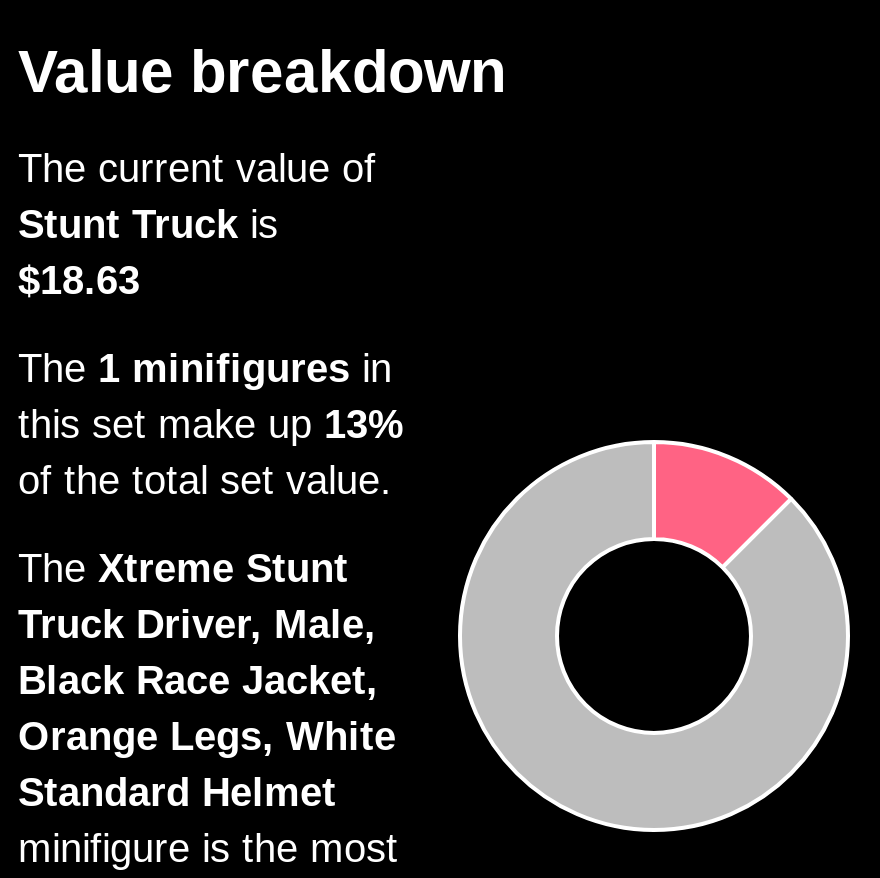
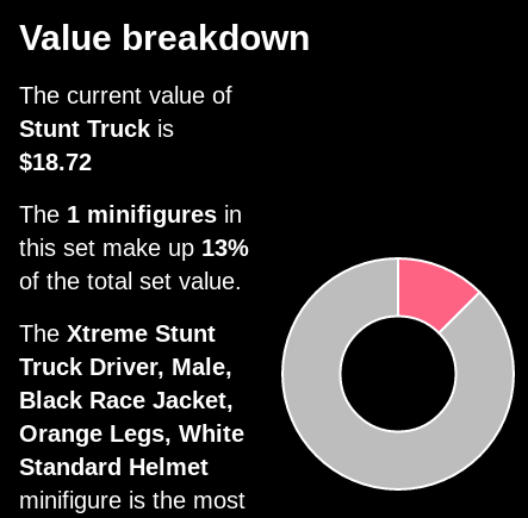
[18,257,140,301] $18.63 -> [19,148,92,175] $18.72

